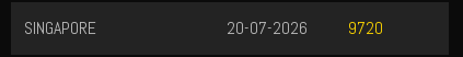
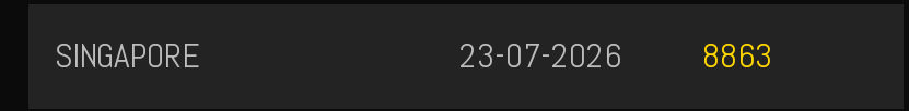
[227,17,308,39] 20-07-2026 -> [459,34,621,77] 23-07-2026
[348,18,383,39] 9720 -> [702,35,772,78] 8863

